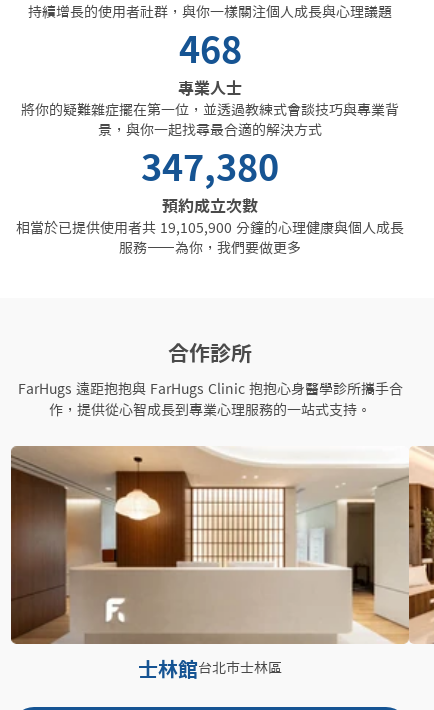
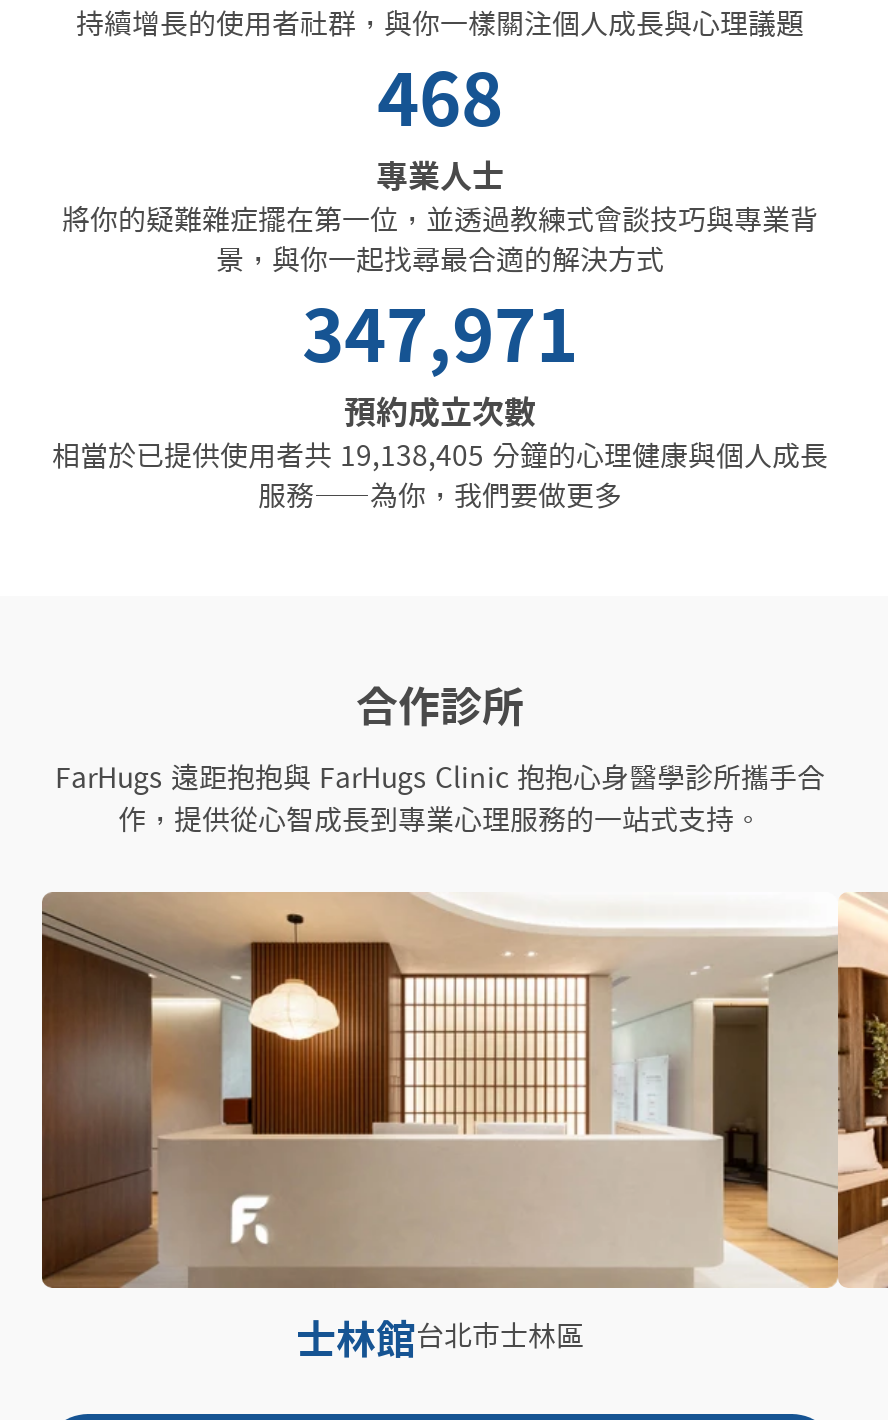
[141,149,279,185] 347,380 -> [302,298,578,370] 347,971
[16,221,404,235] 相當於已提供使用者共19,105,900 分鐘的心理健康與個人成長 -> [52,442,828,470] 相當於已提供使用者共19,138,405 分鐘的心理健康與個人成長

